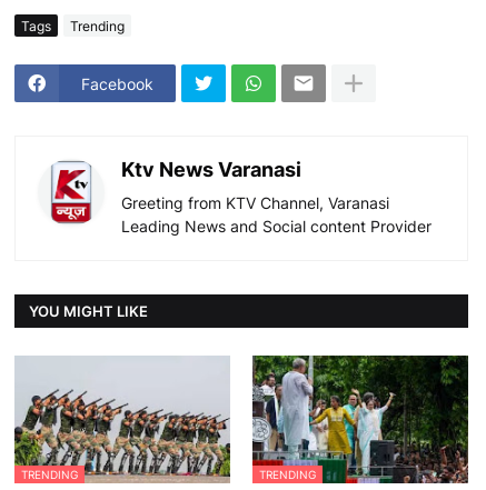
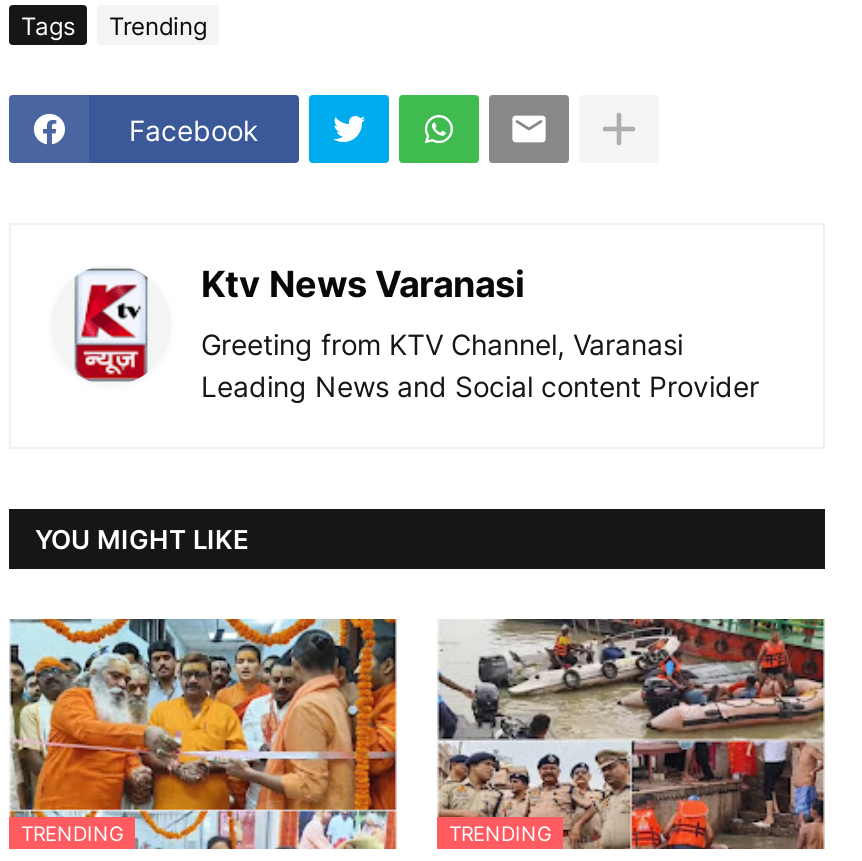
[13,356,231,483] [image] -> [9,617,397,849] [image]
[251,354,469,484] [image] -> [437,617,825,851] [image]

